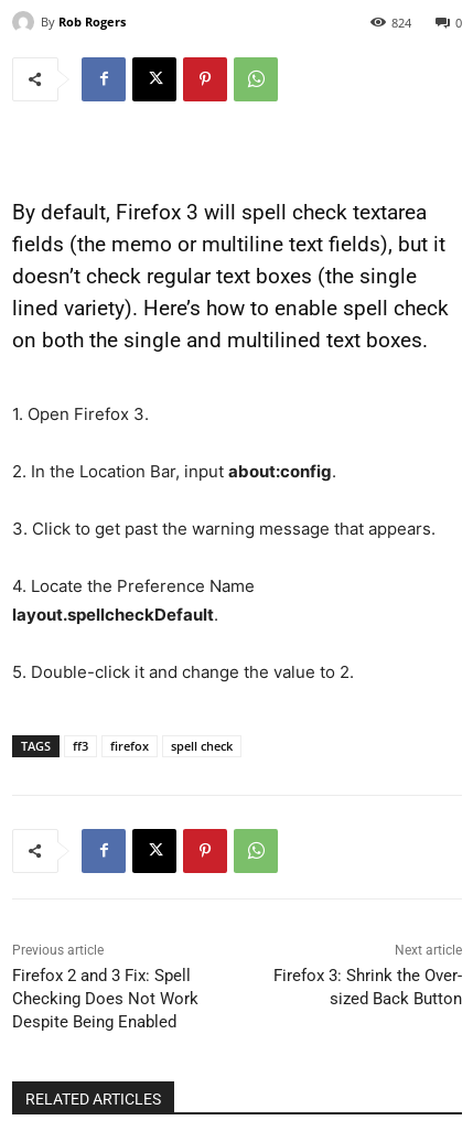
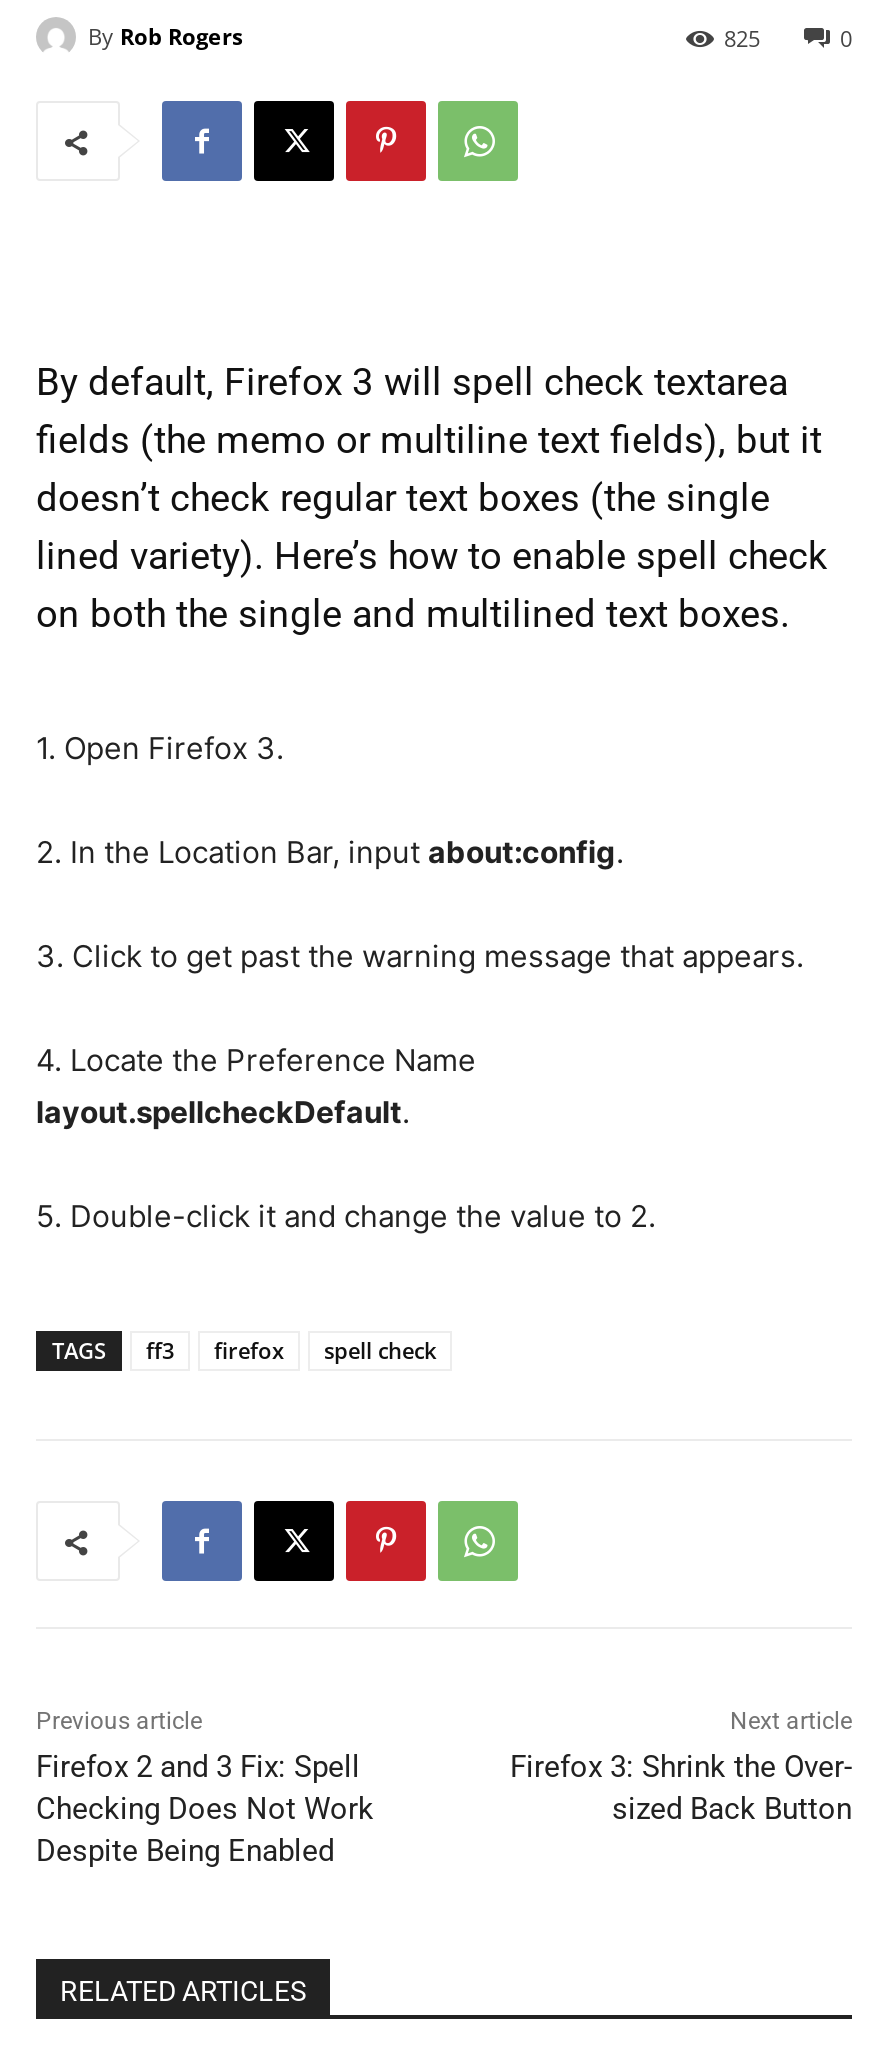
[391,14,411,30] 824 -> [724,23,760,53] 825

